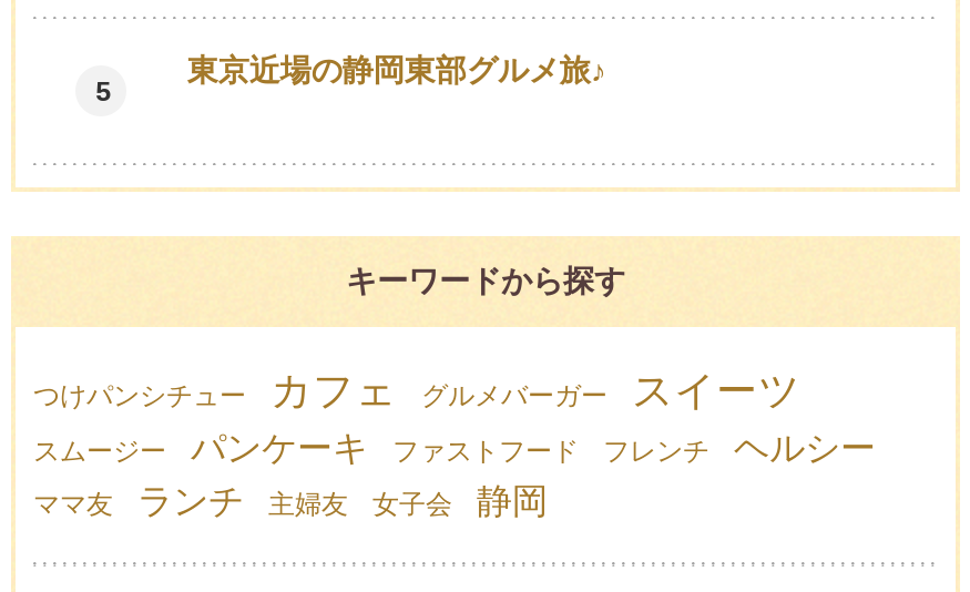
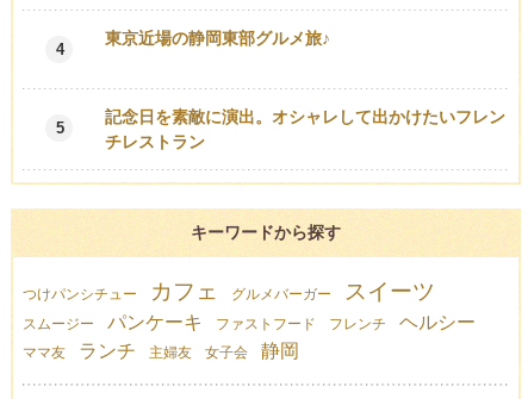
[96,78,111,109] 5 -> [56,42,64,58] 4
none -> [56,120,64,137] 5
none -> [105,107,506,151] 記念日を素敵に演出。オシャレして出かけたいフレン | チレストラン

